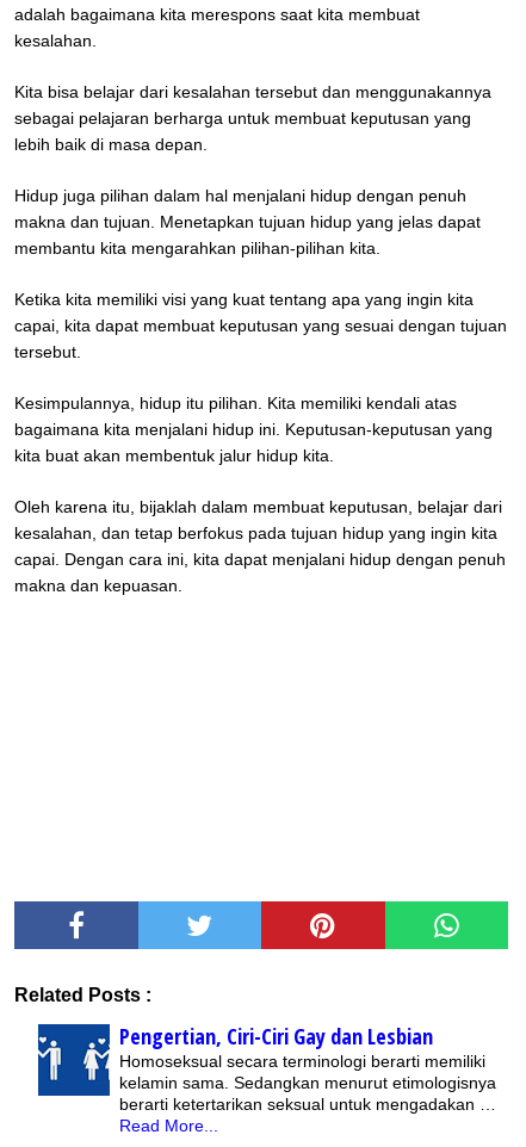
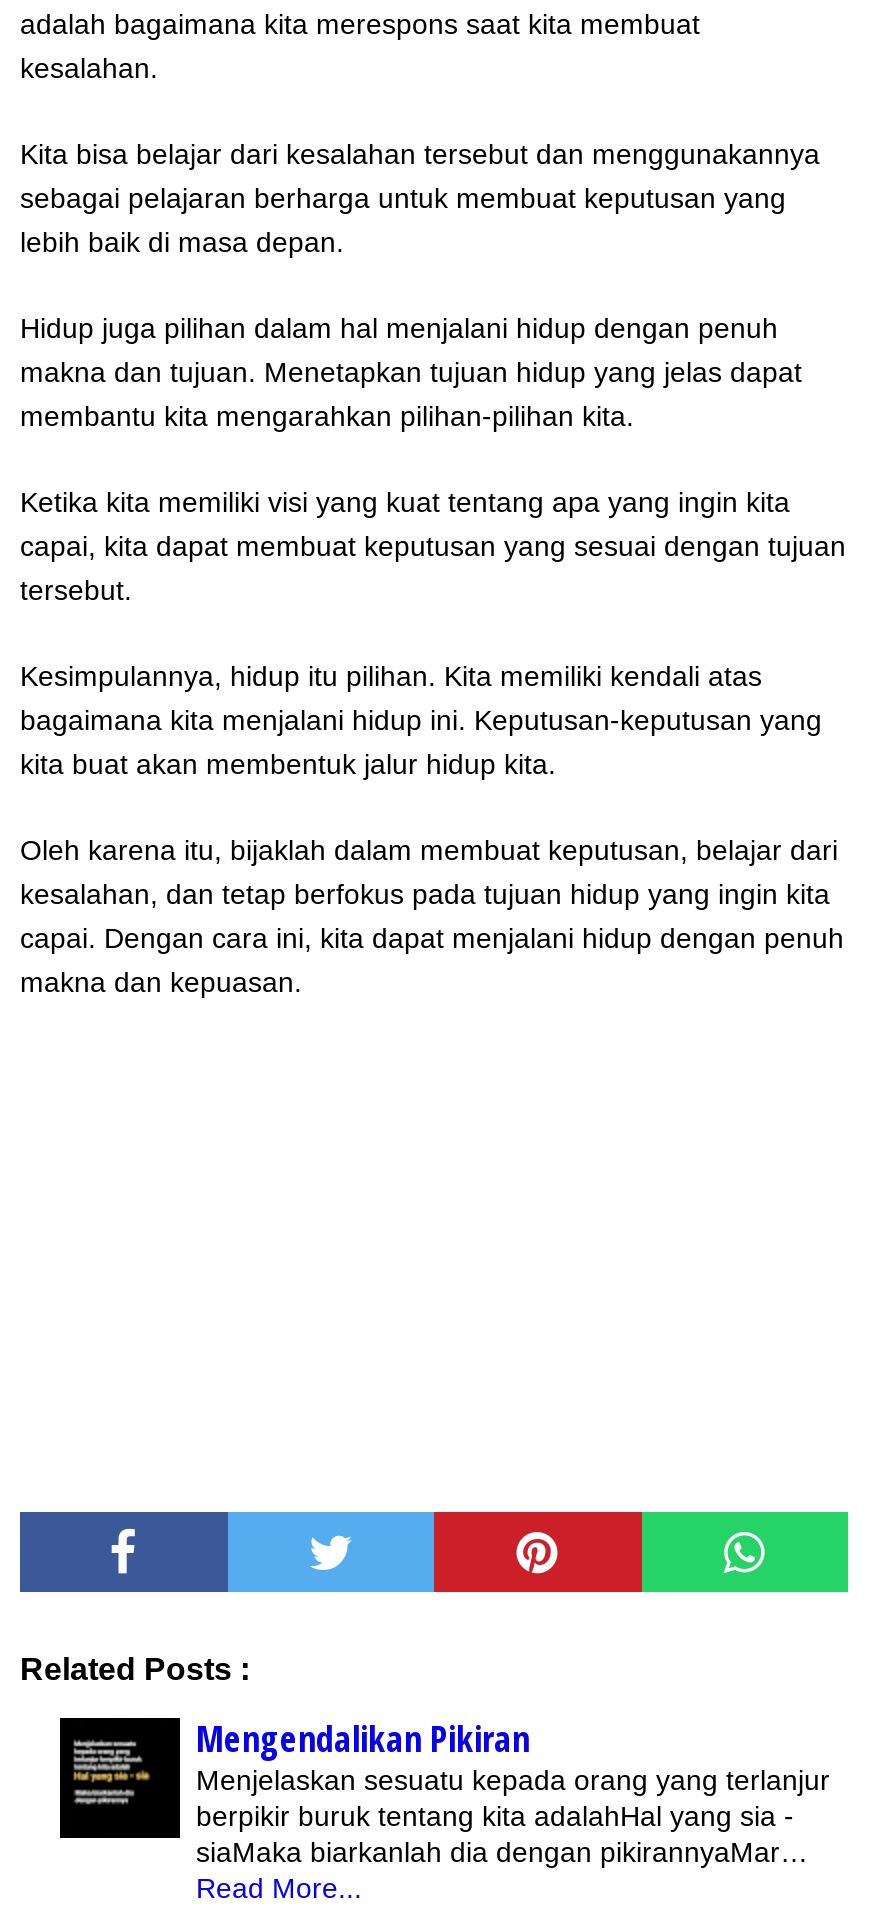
[37,1022,496,1114] [image] | Pengertian, Ciri-Ciri Gay dan Lesbian | Homoseksual secara terminologi berarti memiliki | kelamin sama. Sedangkan menurut etimologisnya | berarti ketertarikan seksual untuk mengadakan … -> [58,1715,830,1869] [image] | Mengendalikan Pikiran | Menjelaskan sesuatu kepada orang yang terlanjur | berpikir buruk tentang kita adalahHal yang sia - | siaMaka biarkanlah dia dengan pikirannyaMar…

